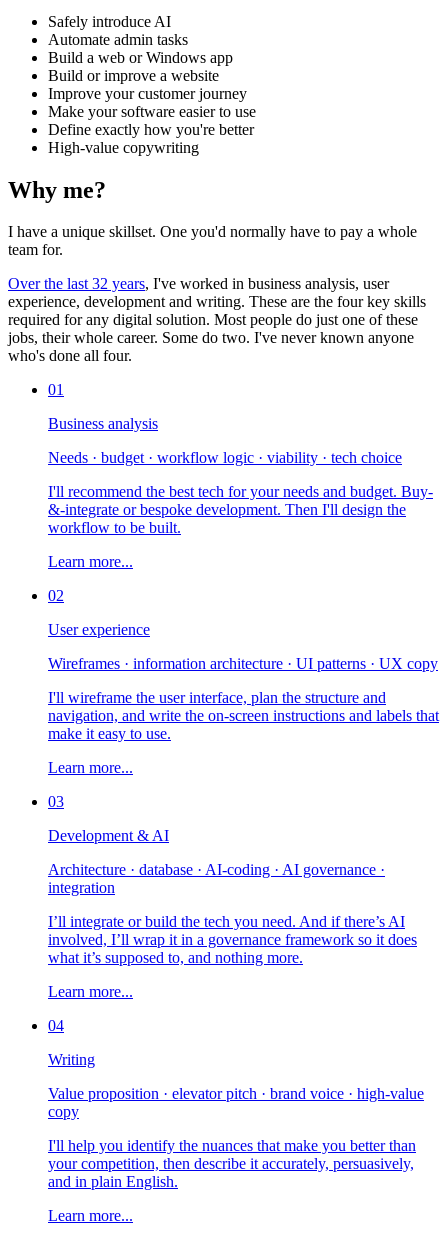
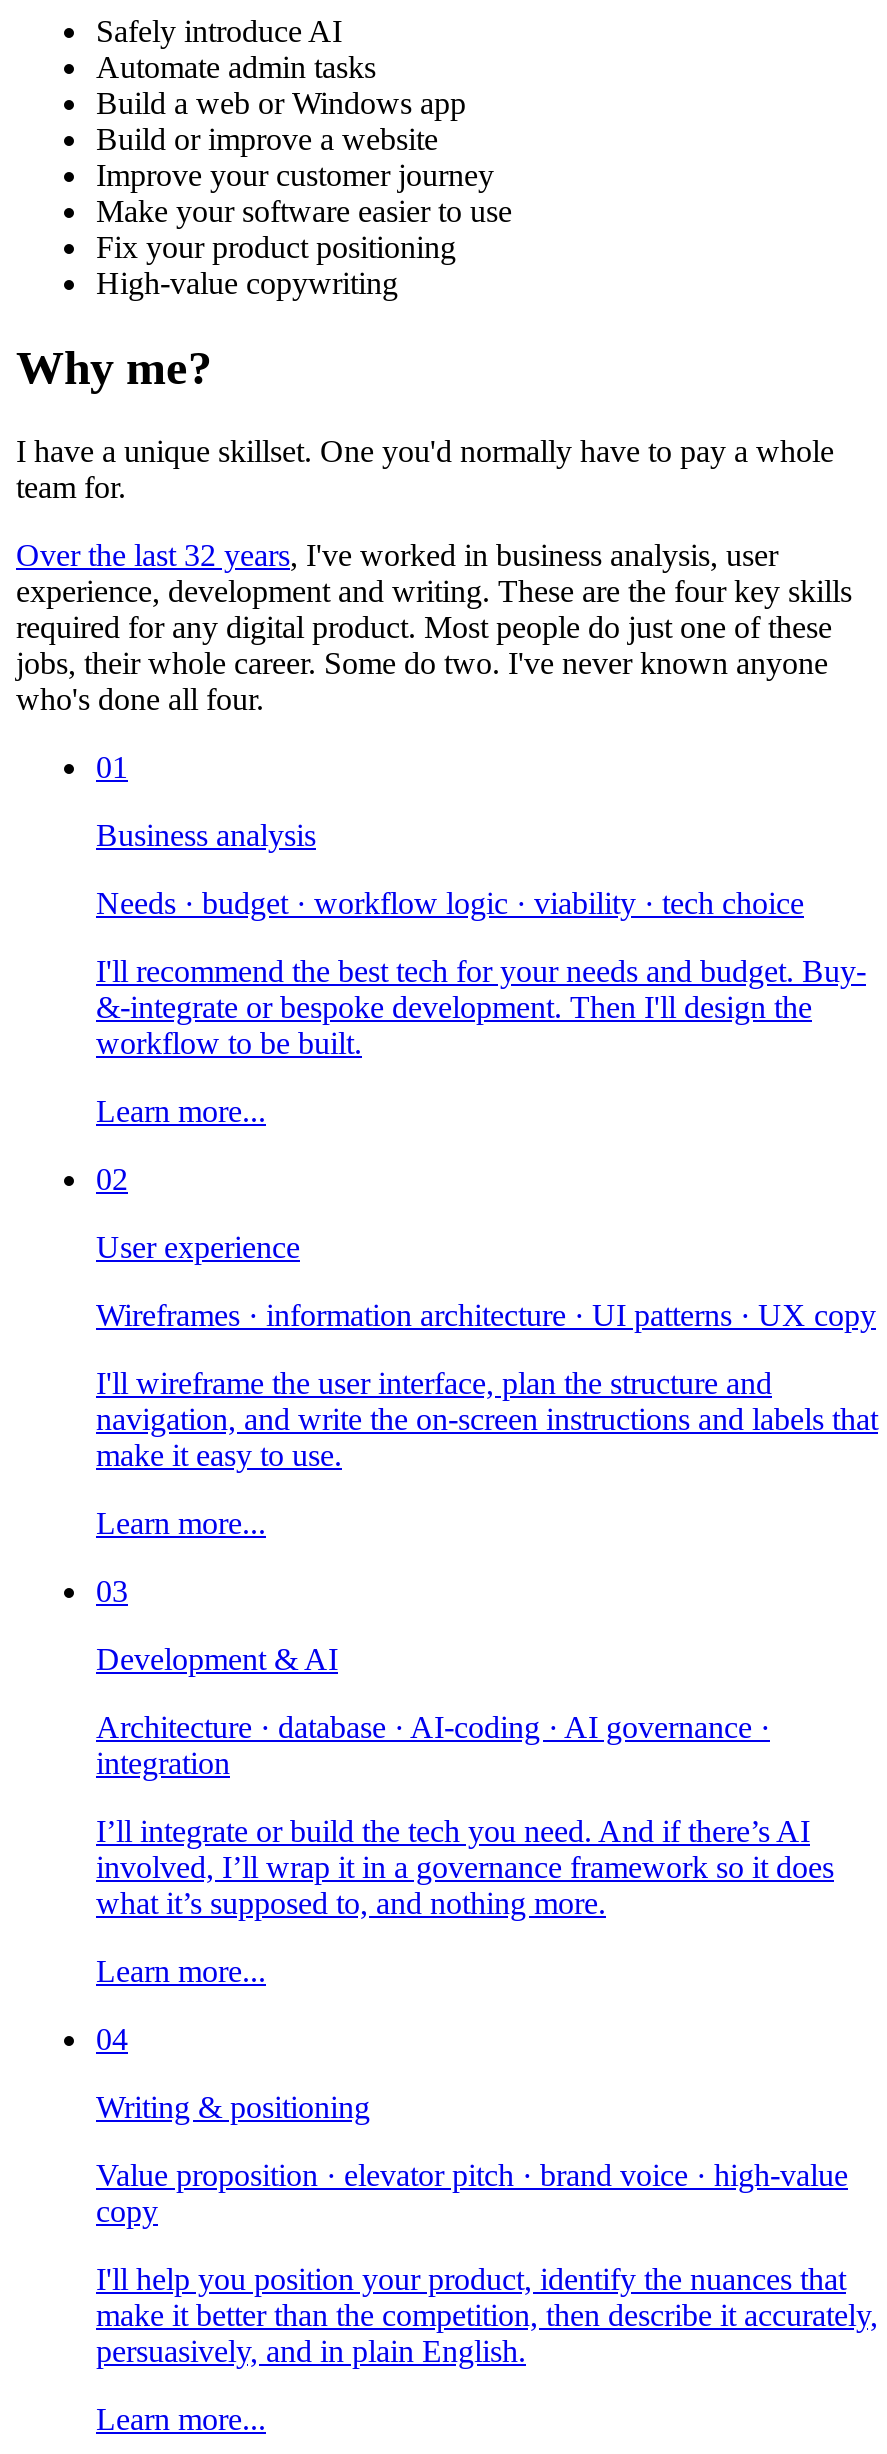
[48,121,254,138] Define exactly how you're better -> [96,229,456,263] Fix your product positioning
[8,311,418,328] required for any digital solution. Most people do just one of these -> [16,611,832,645] required for any digital product. Most people do just one of these
[48,1051,95,1068] Writing -> [96,2091,370,2125] Writing & positioning
[48,1137,416,1190] I'll help you identify the nuances that make you better than | your competition, then describe it accurately, persuasively, | and in plain English. -> [96,2263,878,2369] I'll help you position your product, identify the nuances that | make it better than the competition, then describe it accurately, | persuasively, and in plain English.

